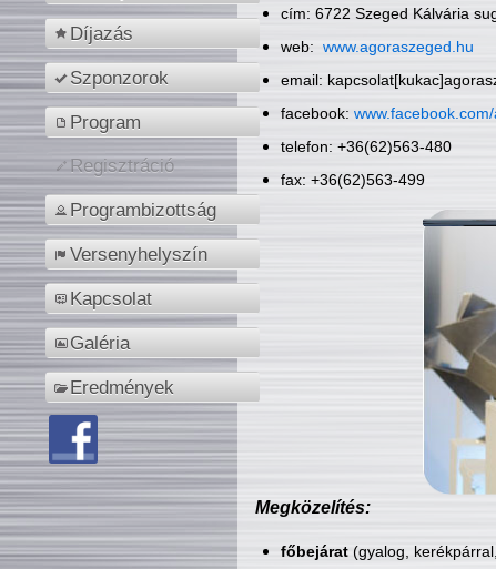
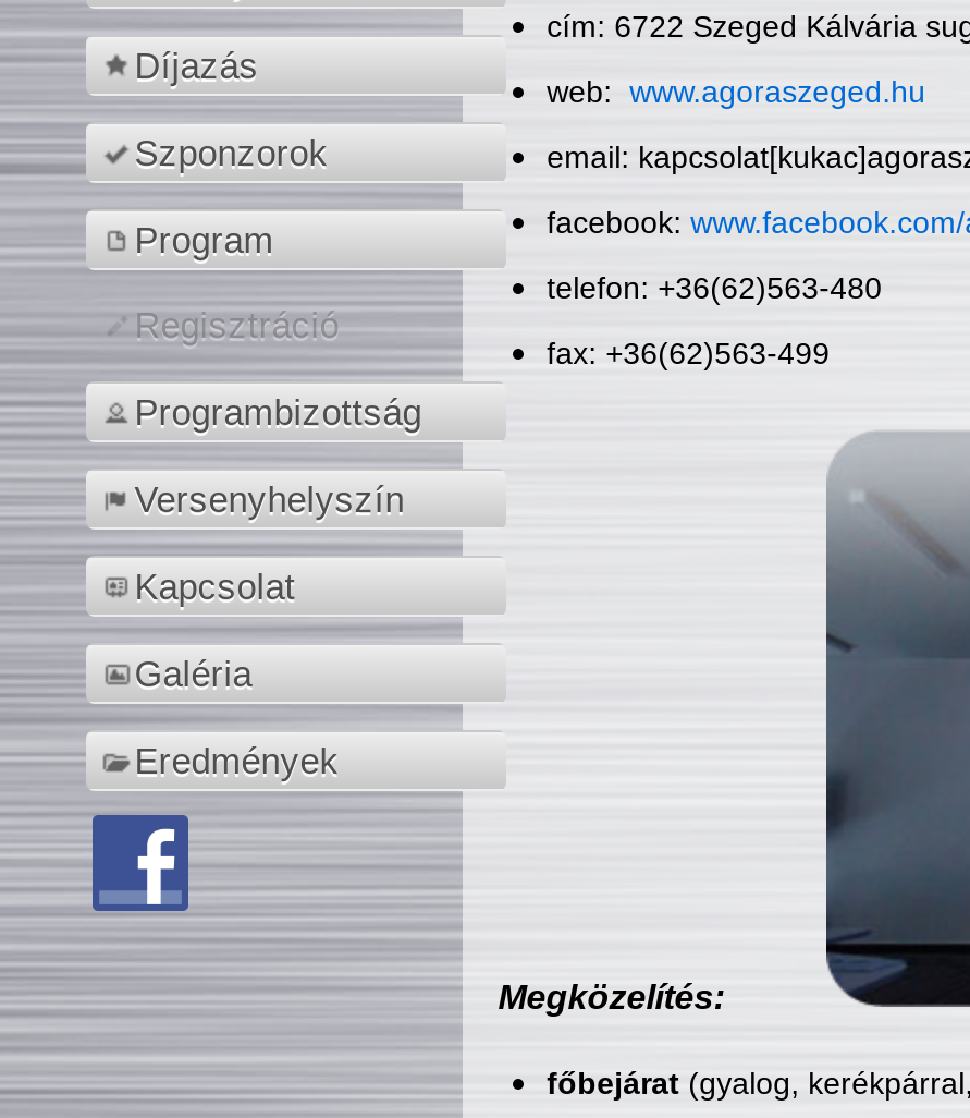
[422,211,493,512] [image] -> [824,416,963,1009] [image]

